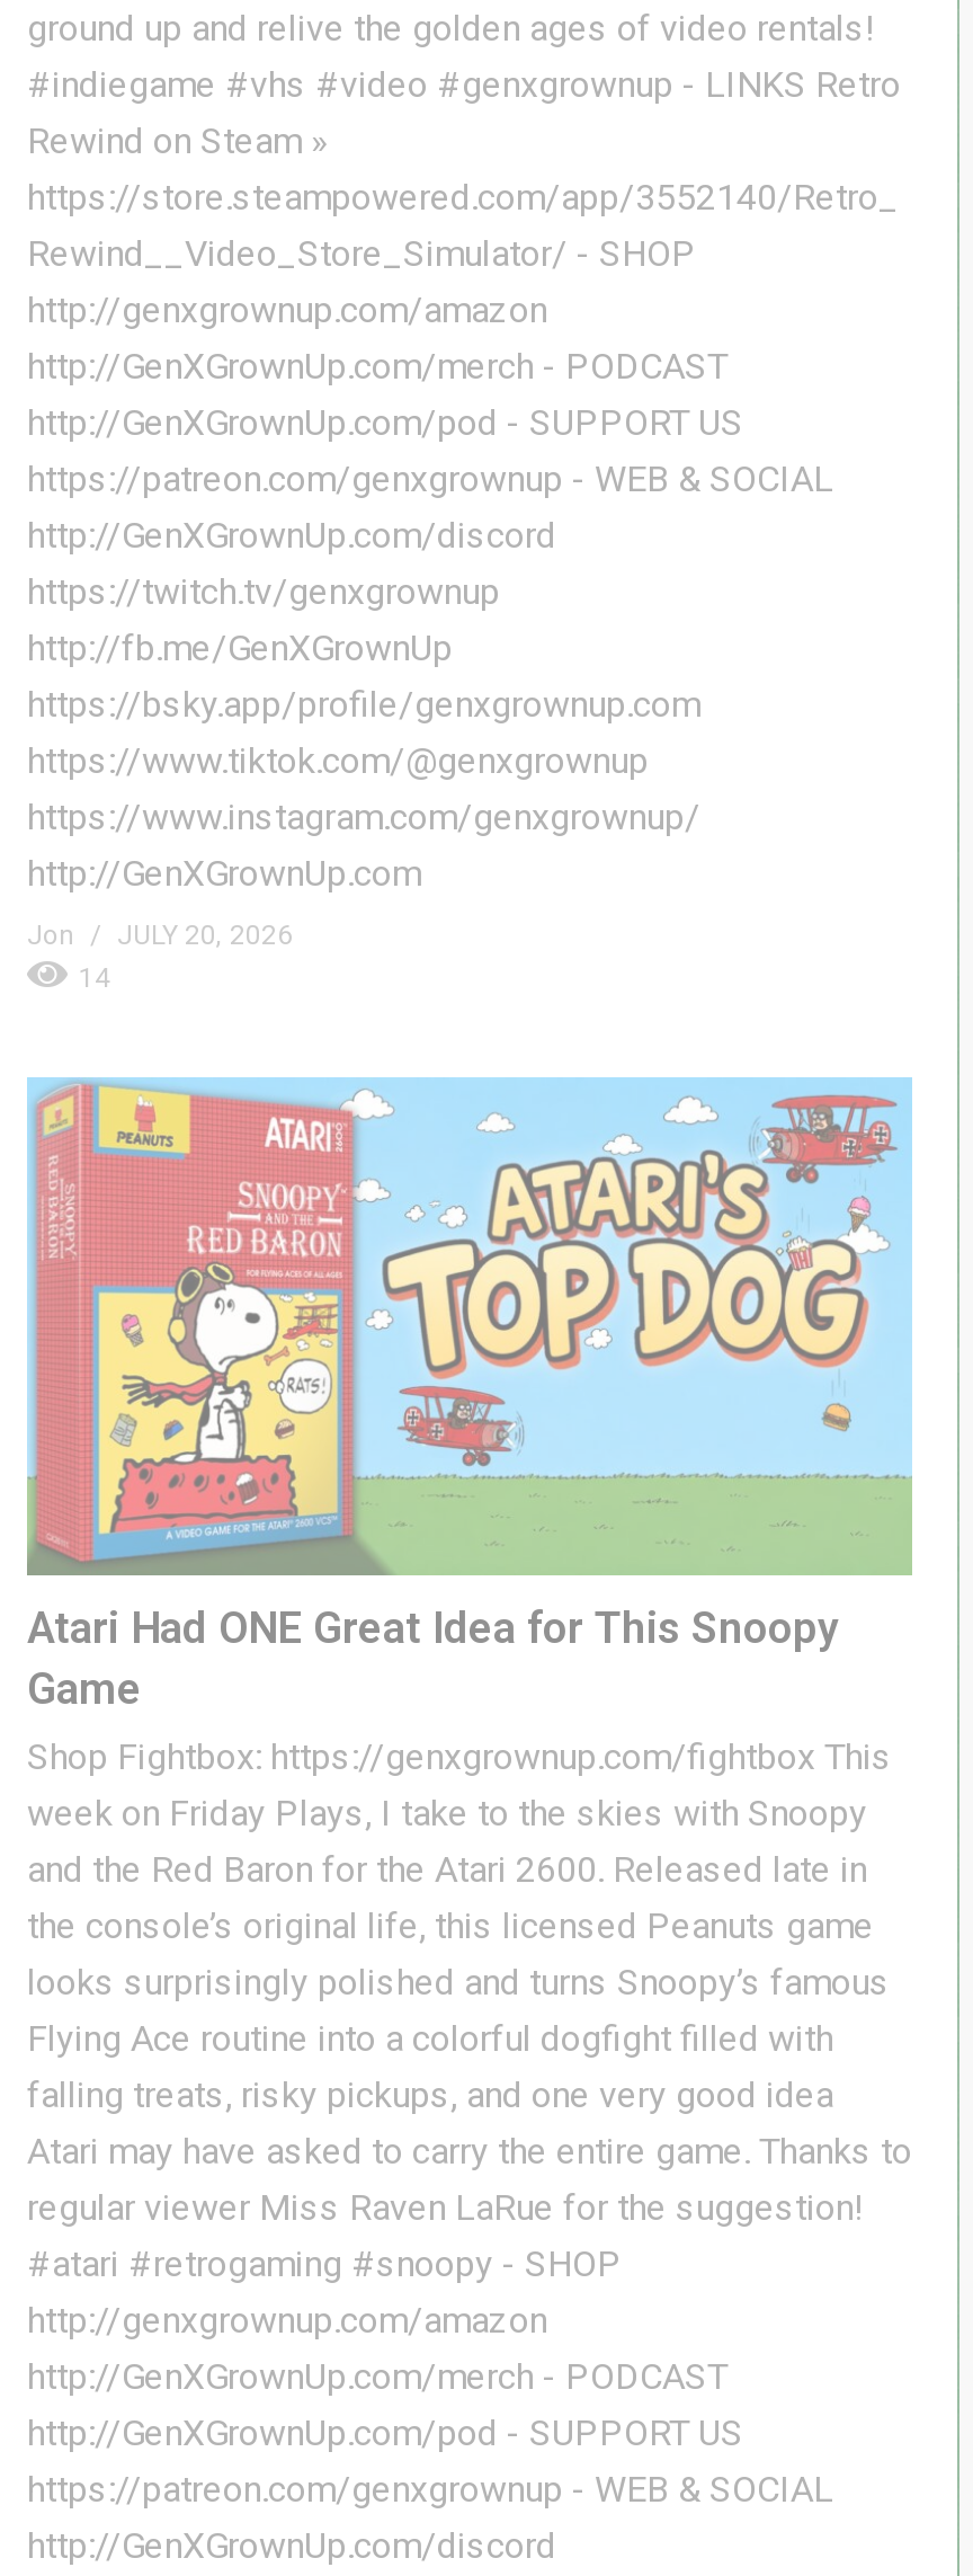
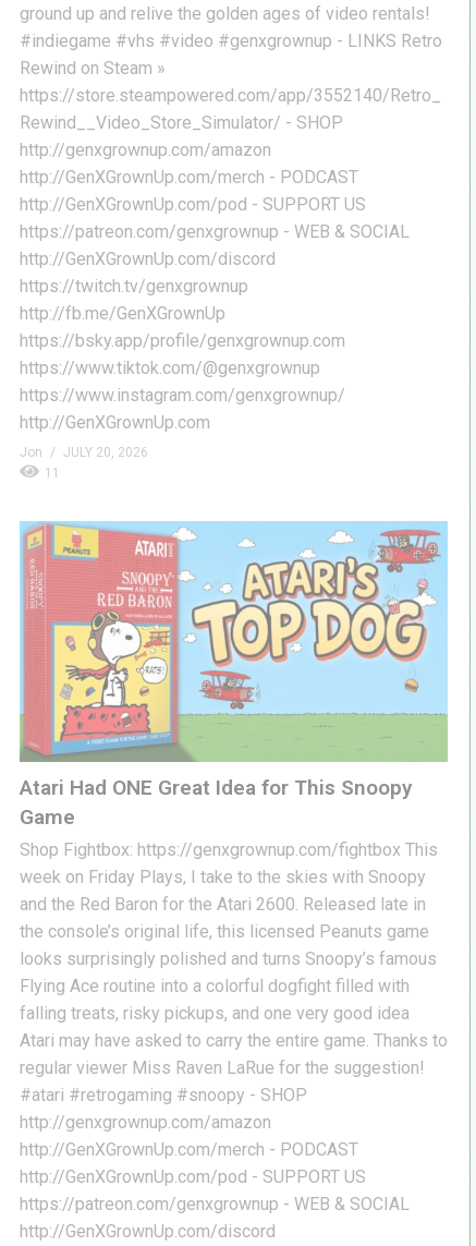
[79,963,110,994] 14 -> [45,466,60,481] 11

